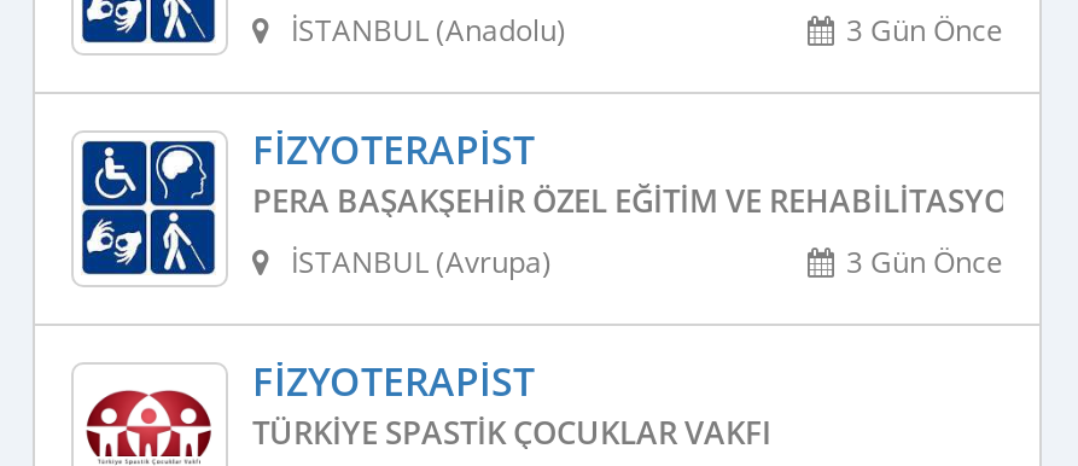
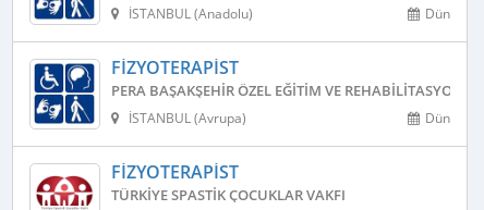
[839,10,1003,51] 3 Gün Önce -> [422,4,450,23] Dün
[839,241,1003,282] 3 Gün Önce -> [422,109,450,127] Dün

